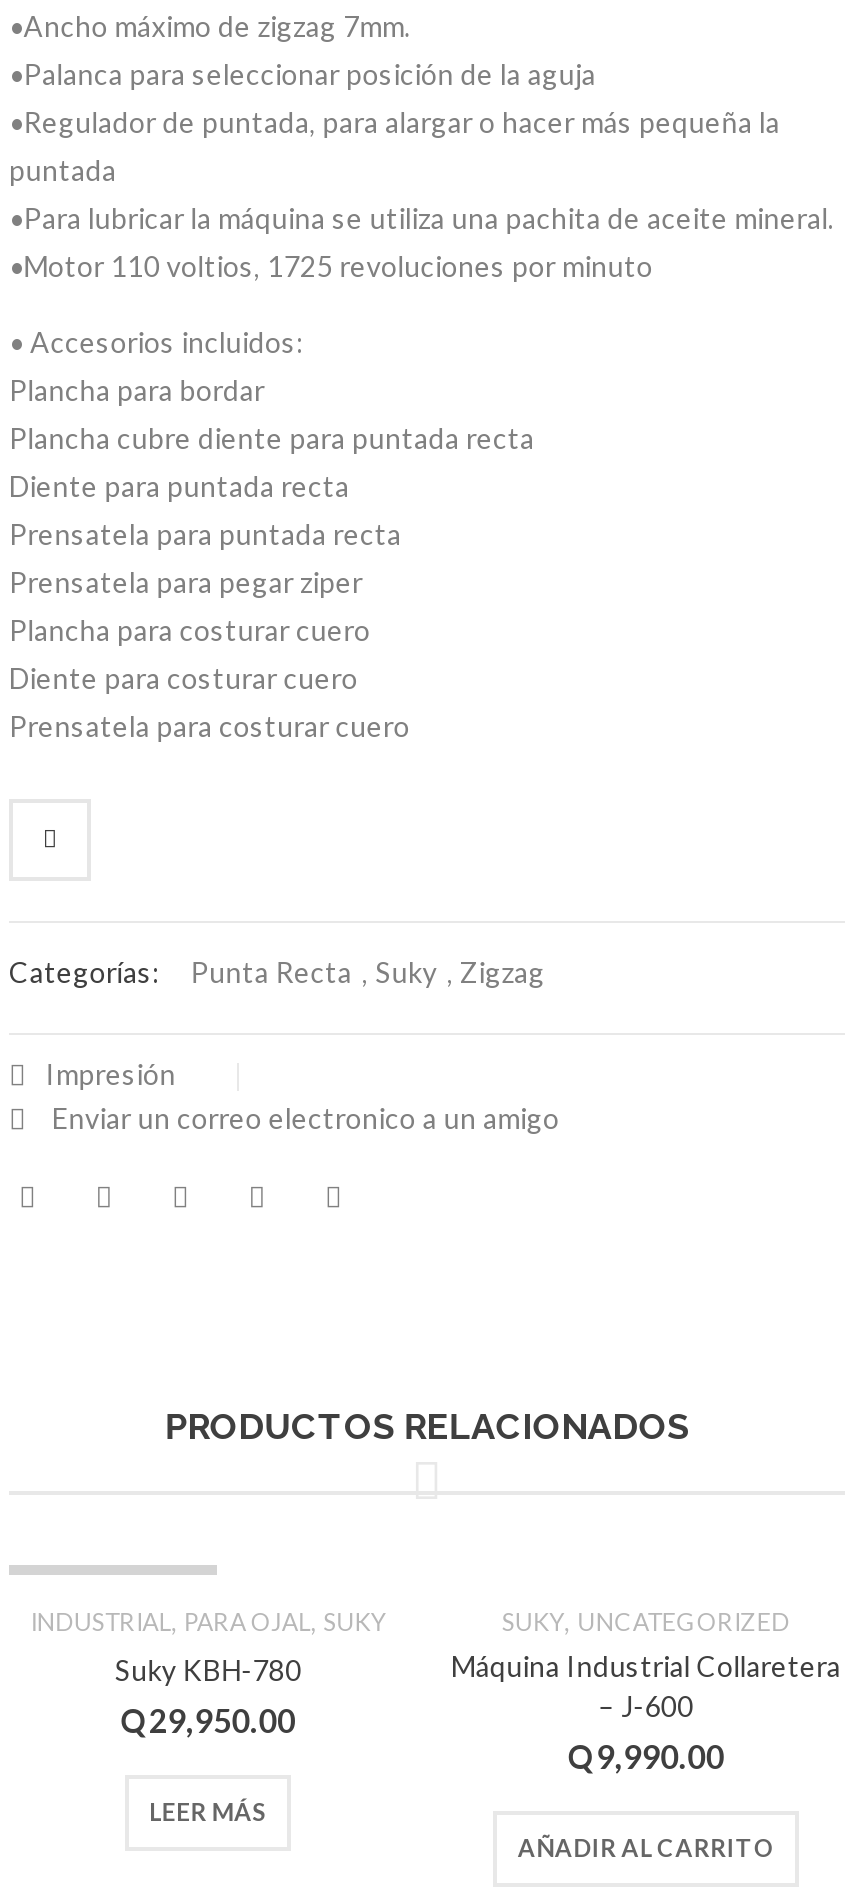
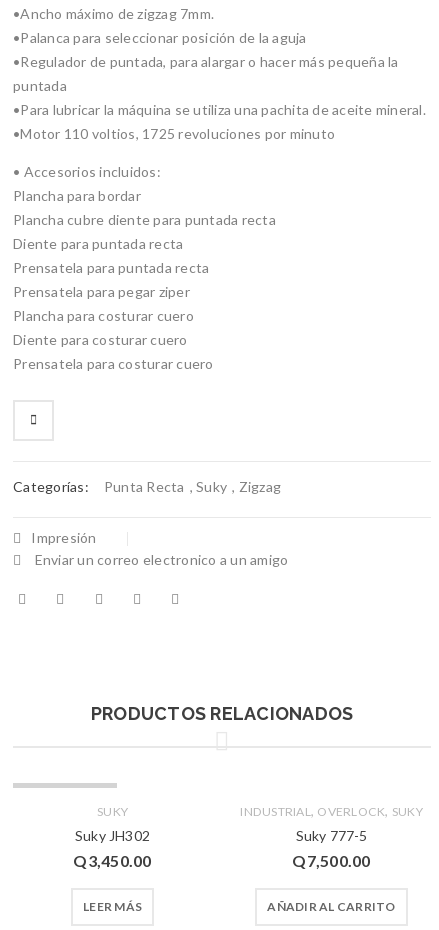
[30,1603,386,1637] INDUSTRIAL, PARA OJAL, SUKY -> [97,804,128,819] SUKY
[451,1603,841,1775] SUKY, UNCATEGORIZED | Máquina Industrial Collaretera | – J-600 | Q9,990.00 -> [240,802,423,870] INDUSTRIAL, OVERLOCK, SUKY | Suky 777-5 | Q7,500.00
[115,1653,301,1739] Suky KBH-780 | Q29,950.00 -> [73,827,152,870] Suky JH302 | Q3,450.00

